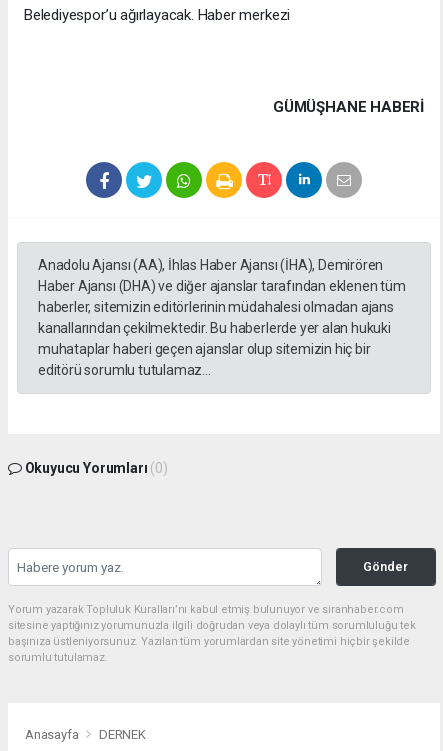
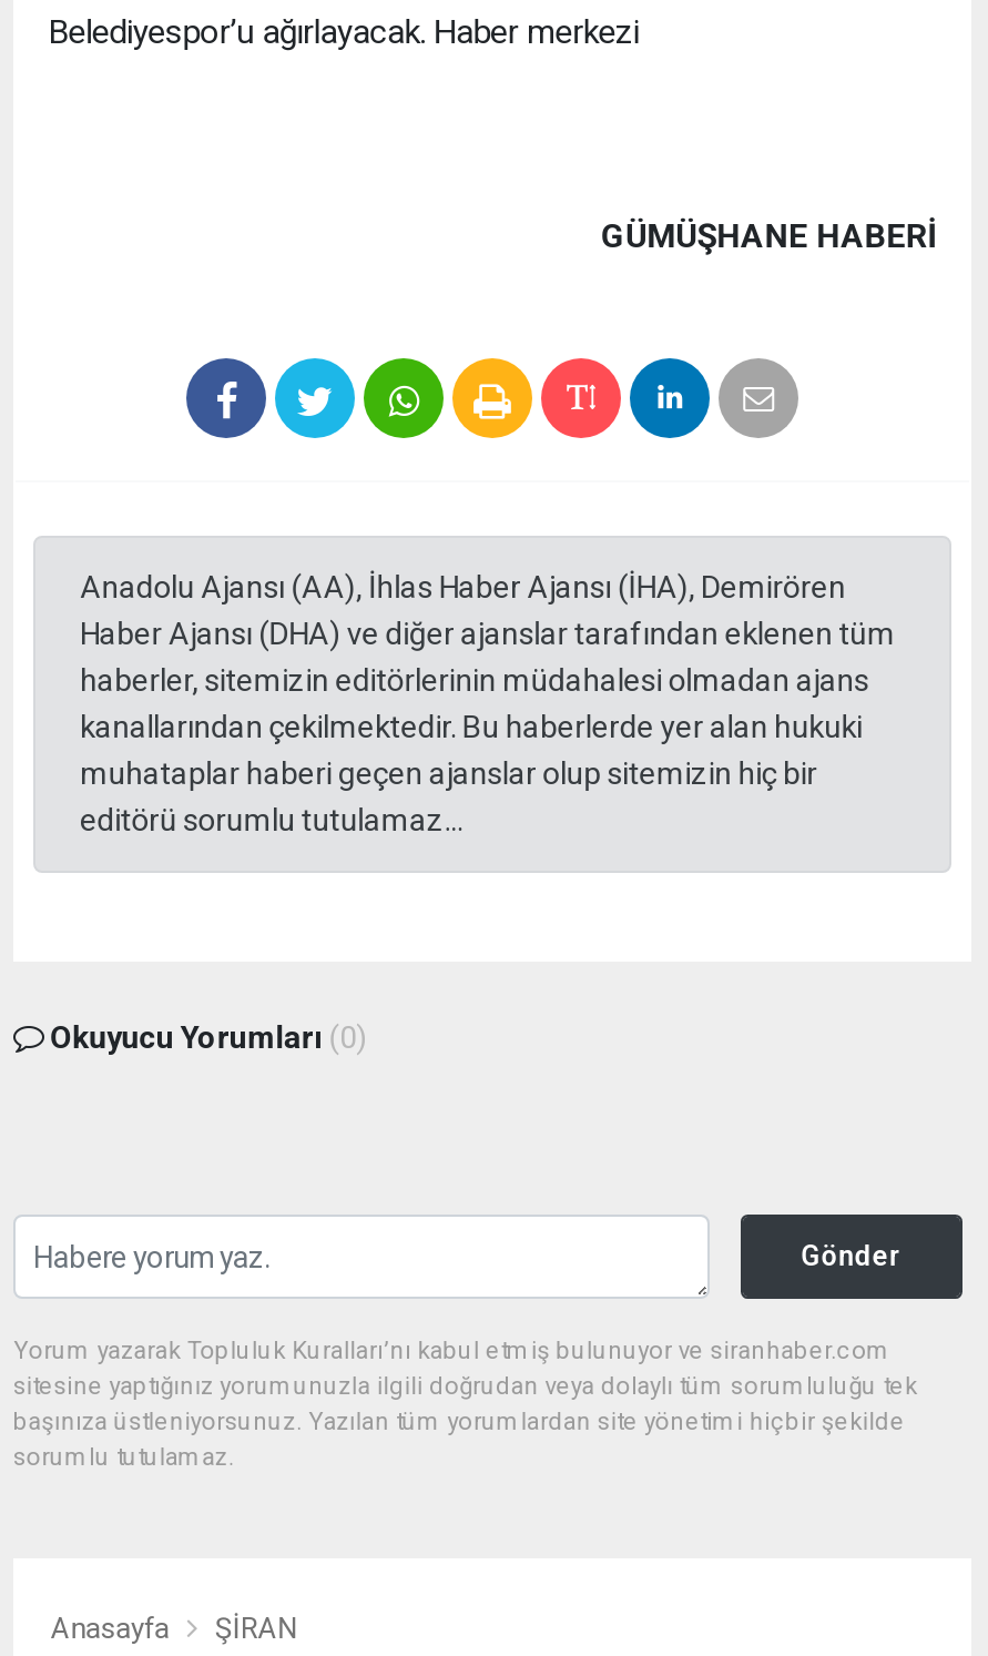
[99,727,146,742] DERNEK -> [215,1612,297,1645] ŞİRAN

